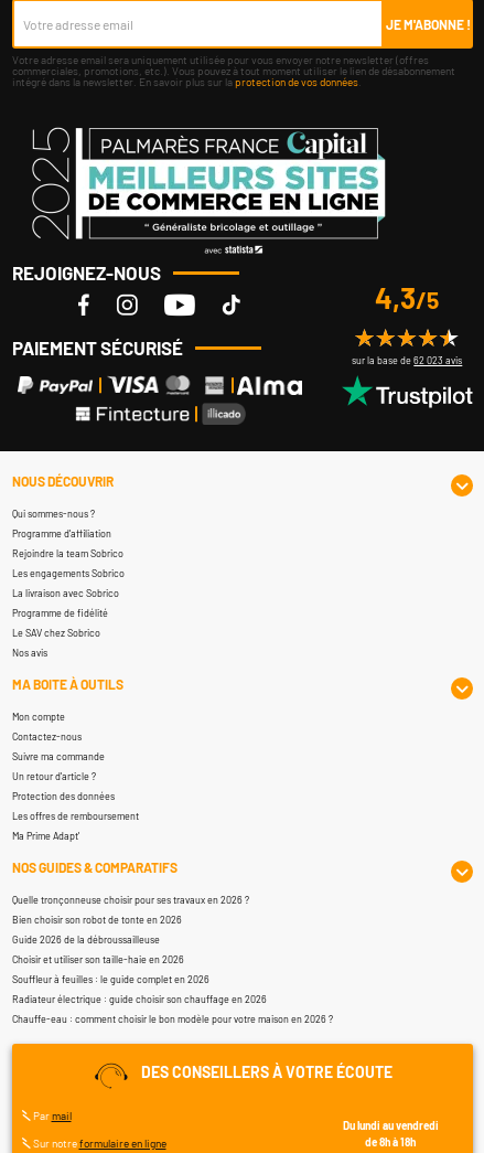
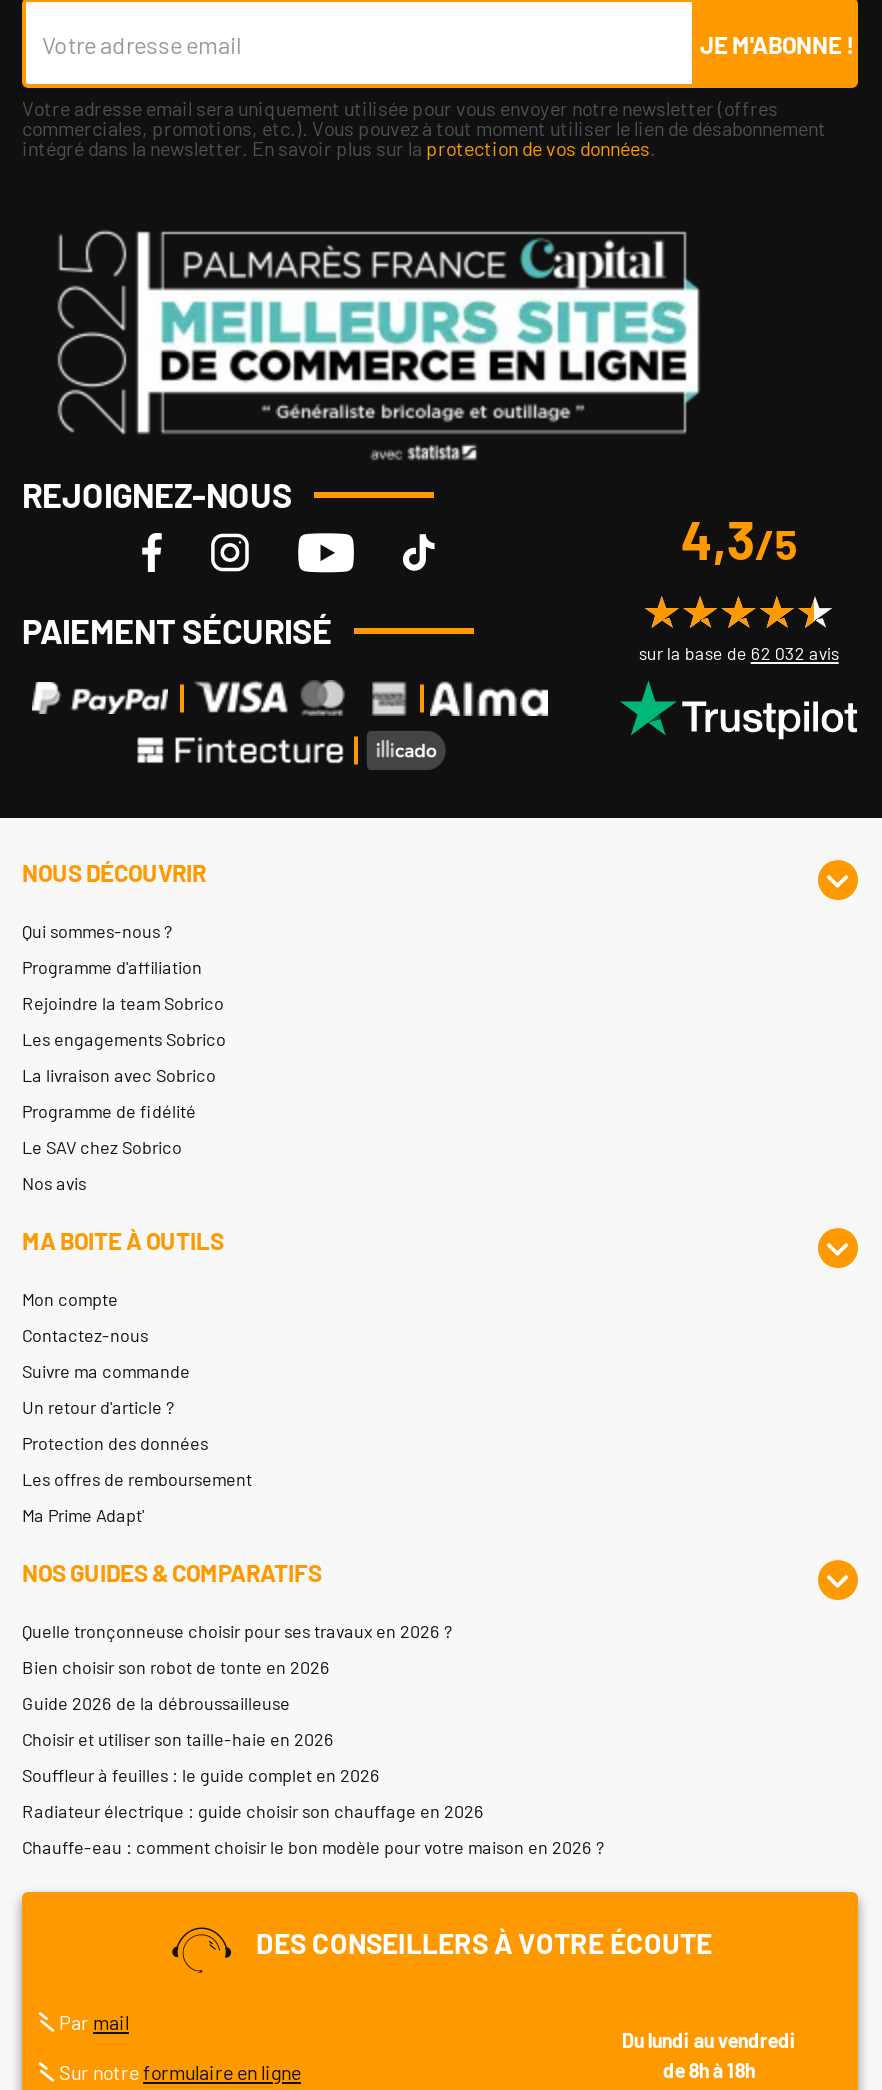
[352,354,462,366] sur la base de 62 023 avis -> [639,641,839,663] sur la base de 62 032 avis

